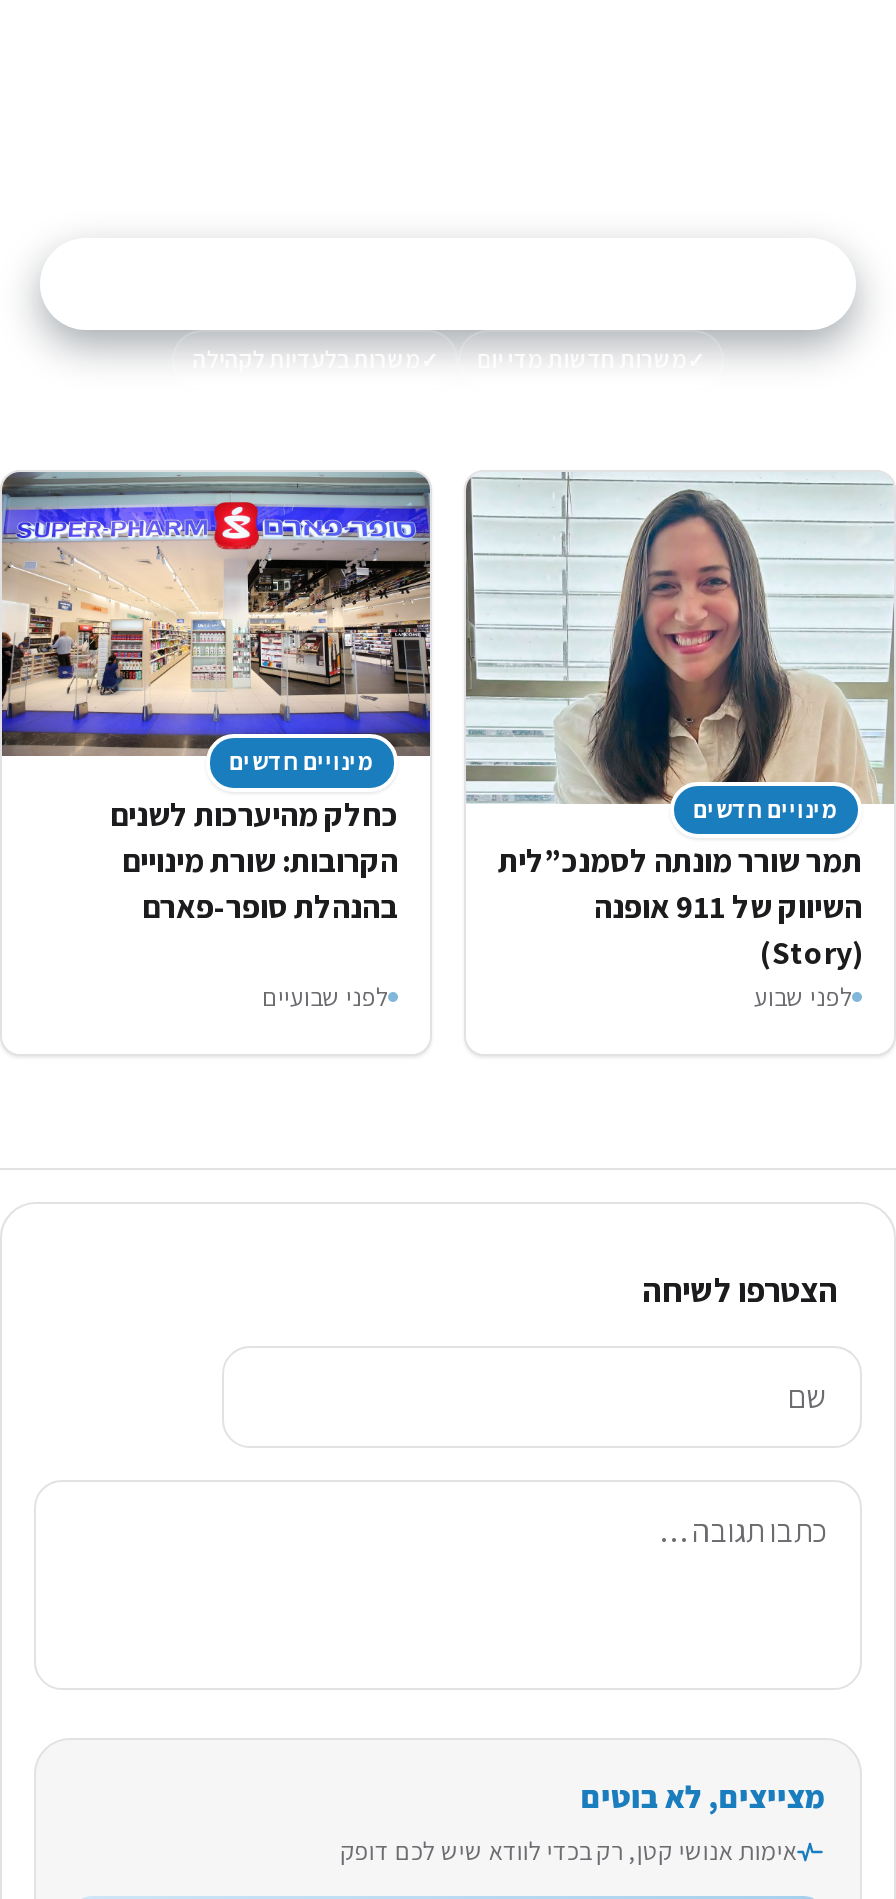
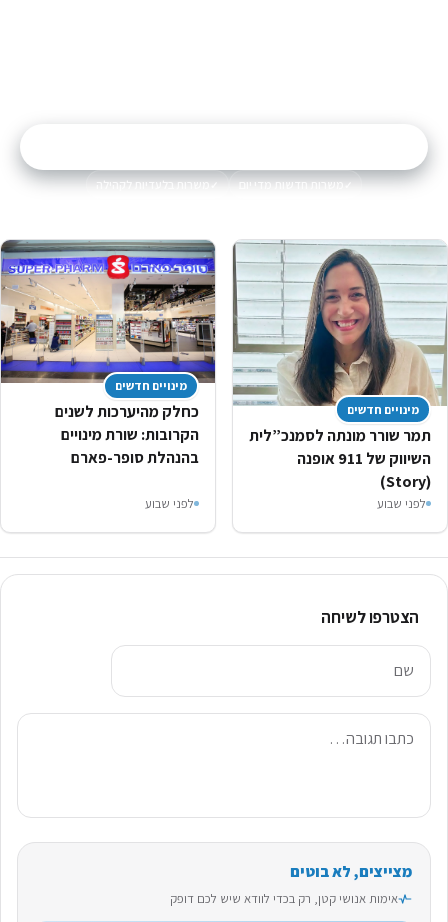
[262,981,388,1015] לפני שבועיים -> [145,495,194,512] לפני שבוע

